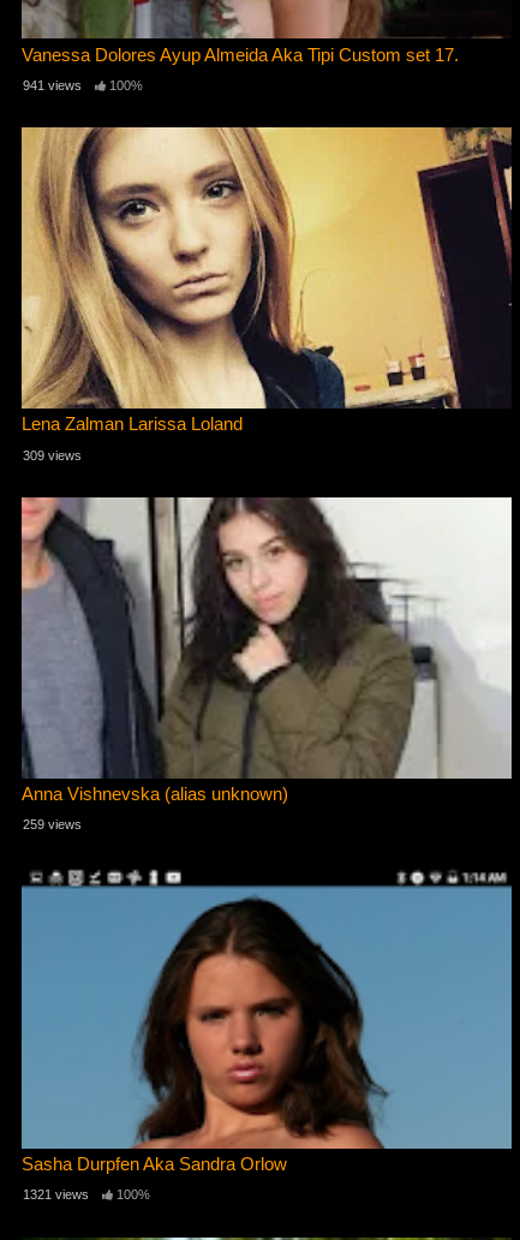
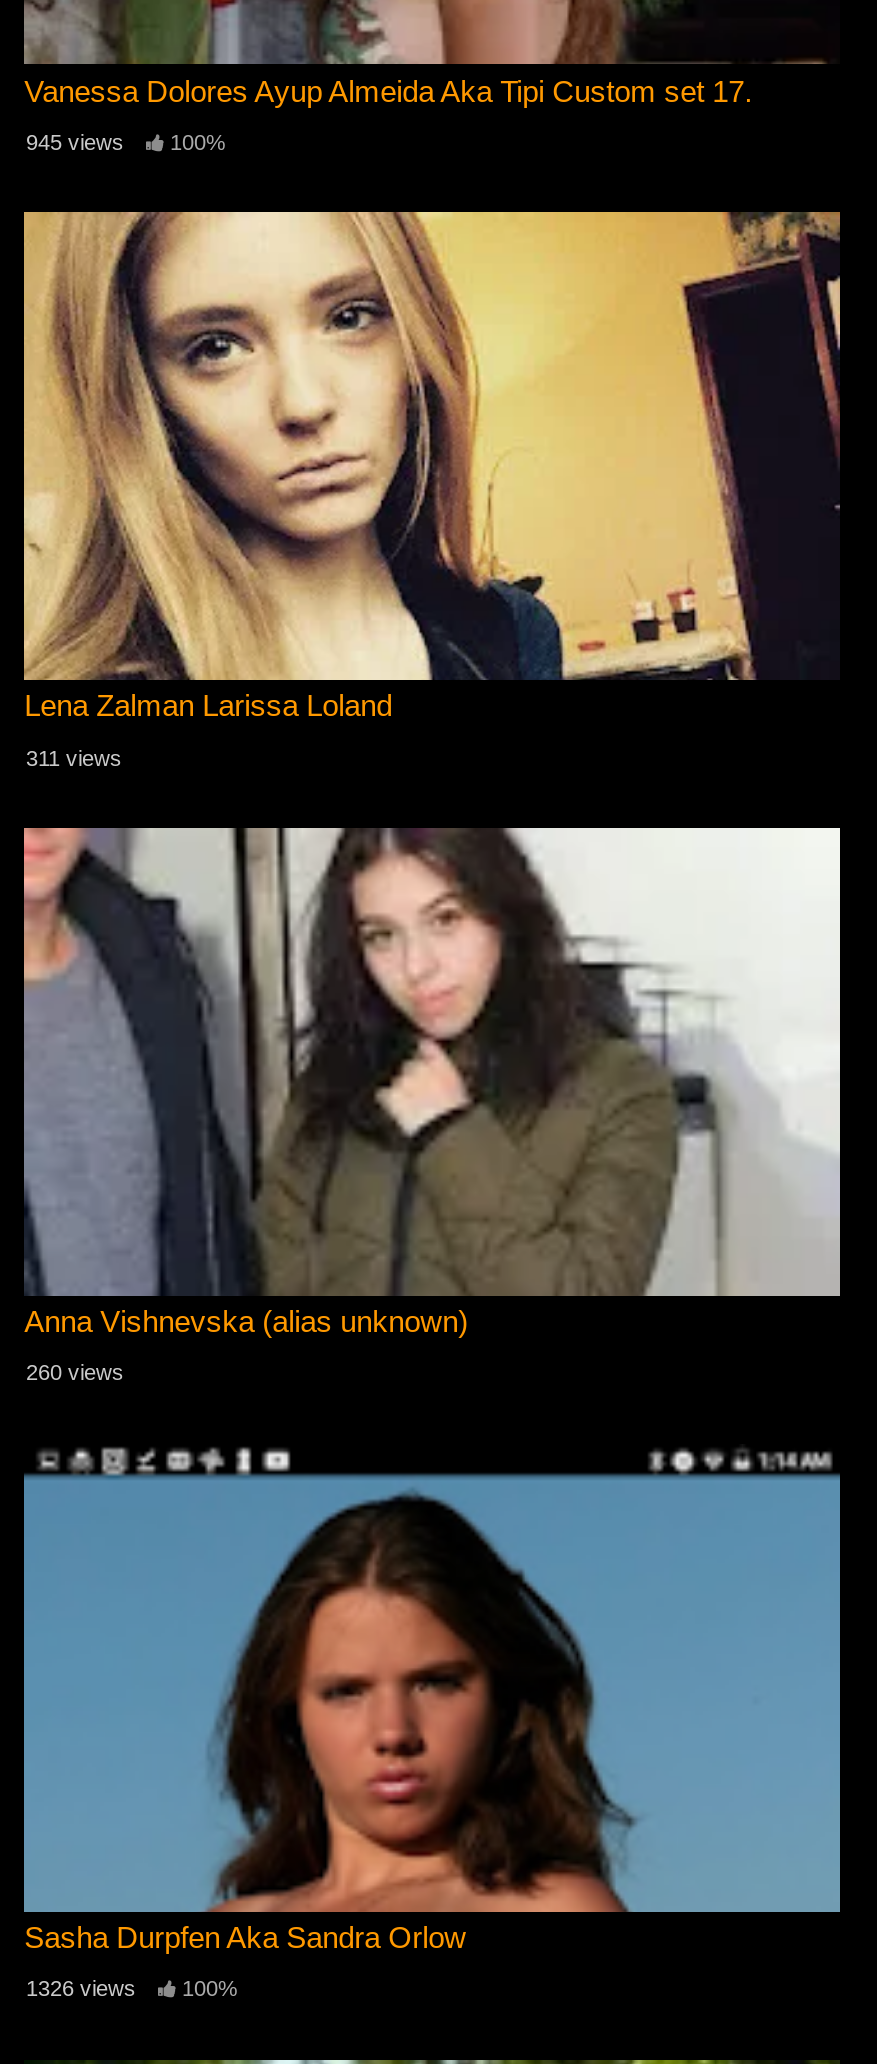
[23,78,143,92] 941 views 100% -> [26,129,226,153] 945 views 100%
[23,448,82,462] 309 views -> [26,745,122,769] 311 views
[23,818,82,832] 259 views -> [26,1361,124,1385] 260 views
[23,1187,150,1202] 1321 views 100% -> [26,1977,238,2001] 1326 views 100%

